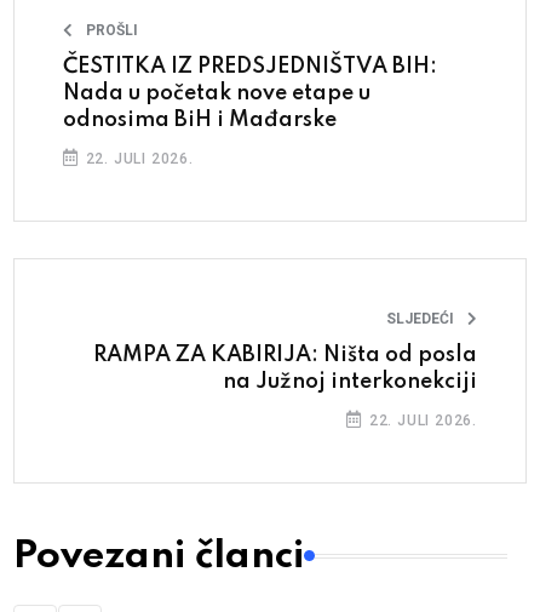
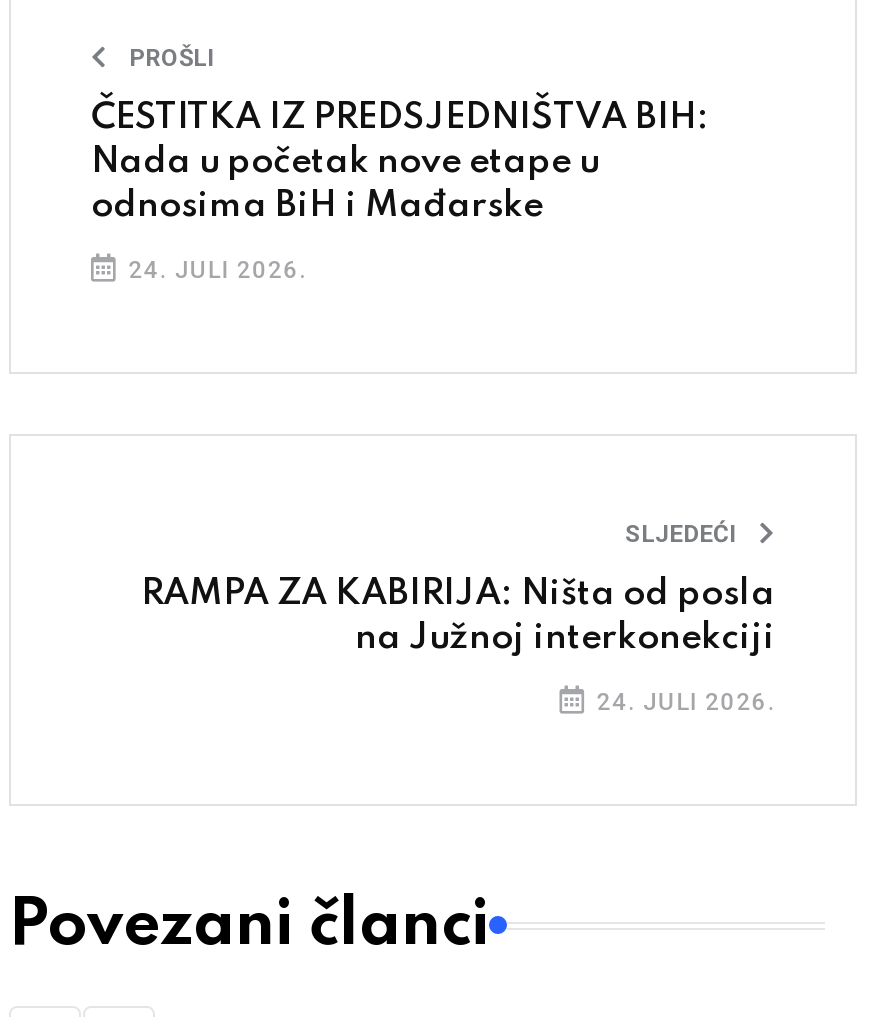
[81,150,193,167] 22. JULI 2026. -> [121,256,307,284] 24. JULI 2026.
[364,412,477,429] 22. JULI 2026. -> [589,688,775,716] 24. JULI 2026.

